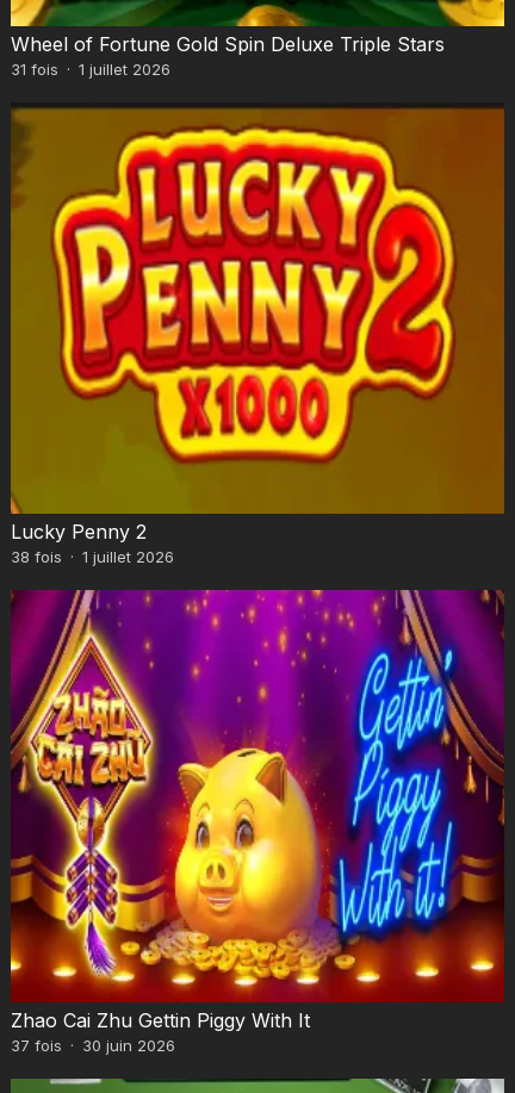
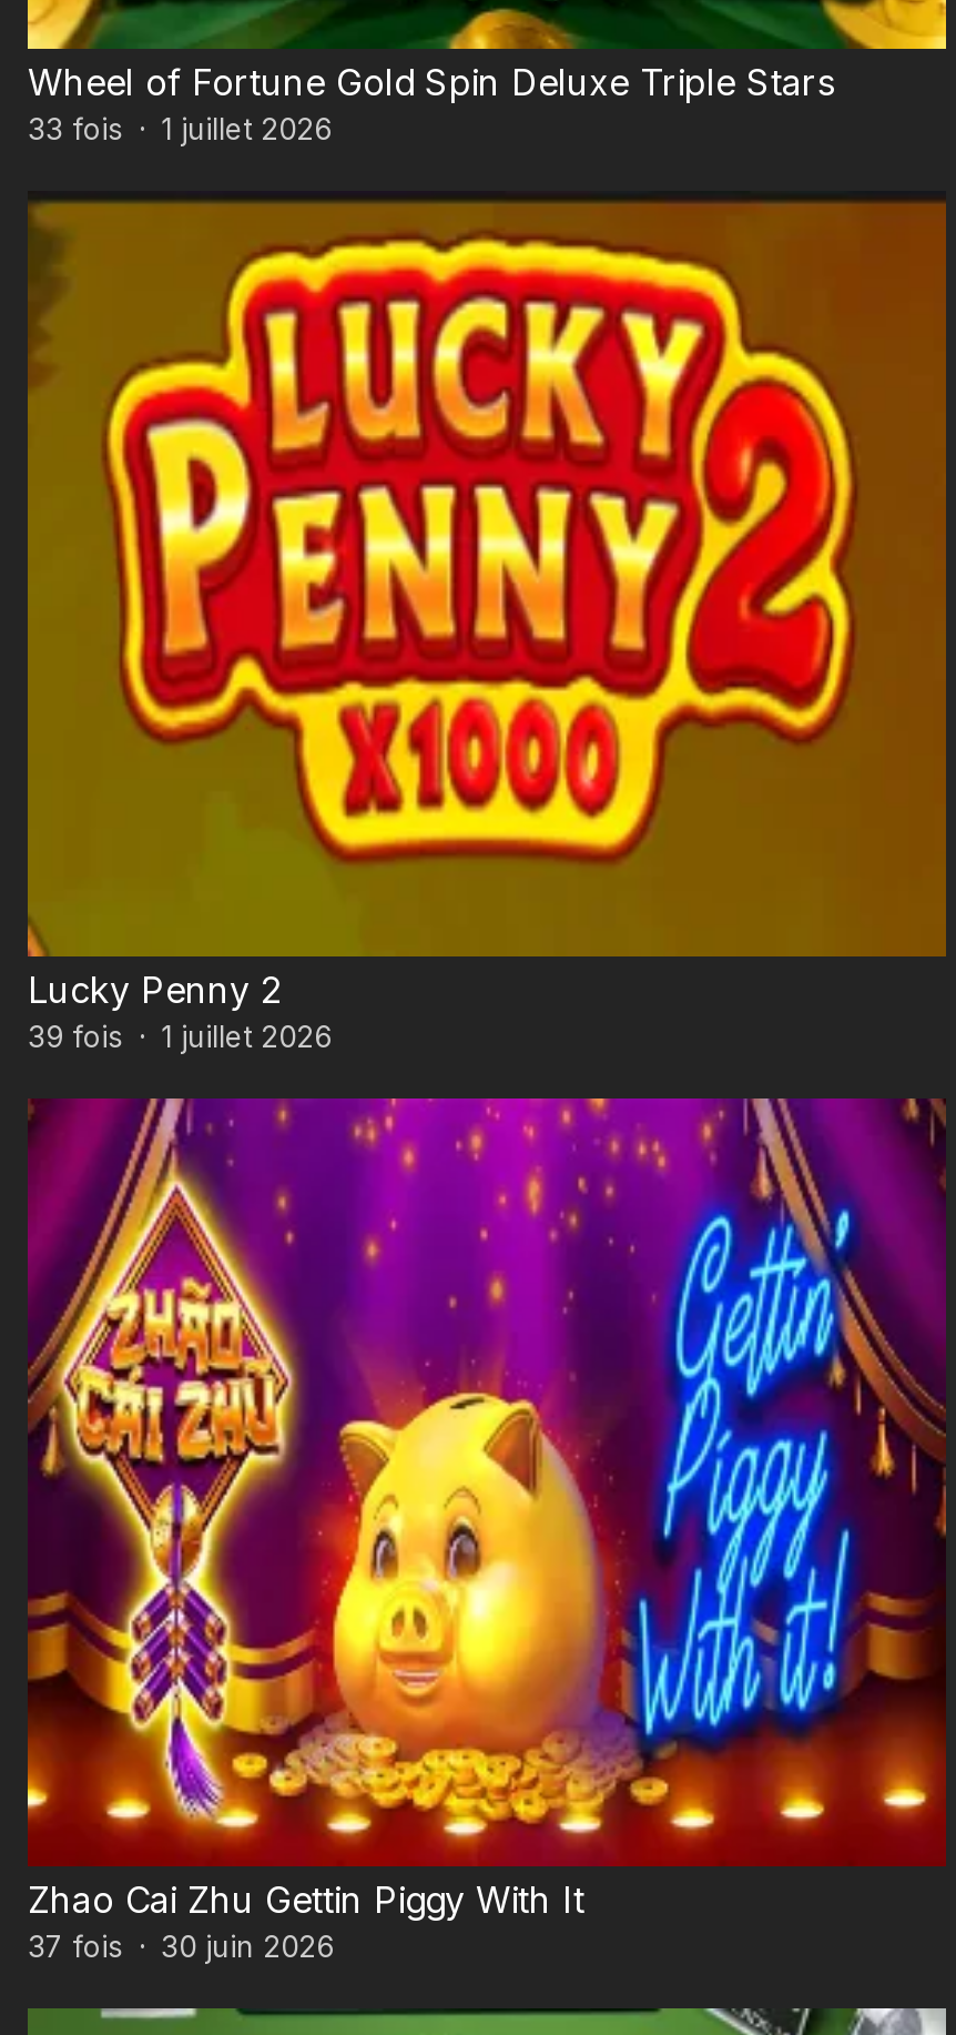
[11,60,170,79] 31 fois · 1 juillet 2026 -> [28,112,332,147] 33 fois · 1 juillet 2026
[11,548,174,567] 38 fois · 1 juillet 2026 -> [28,1020,332,1055] 39 fois · 1 juillet 2026

